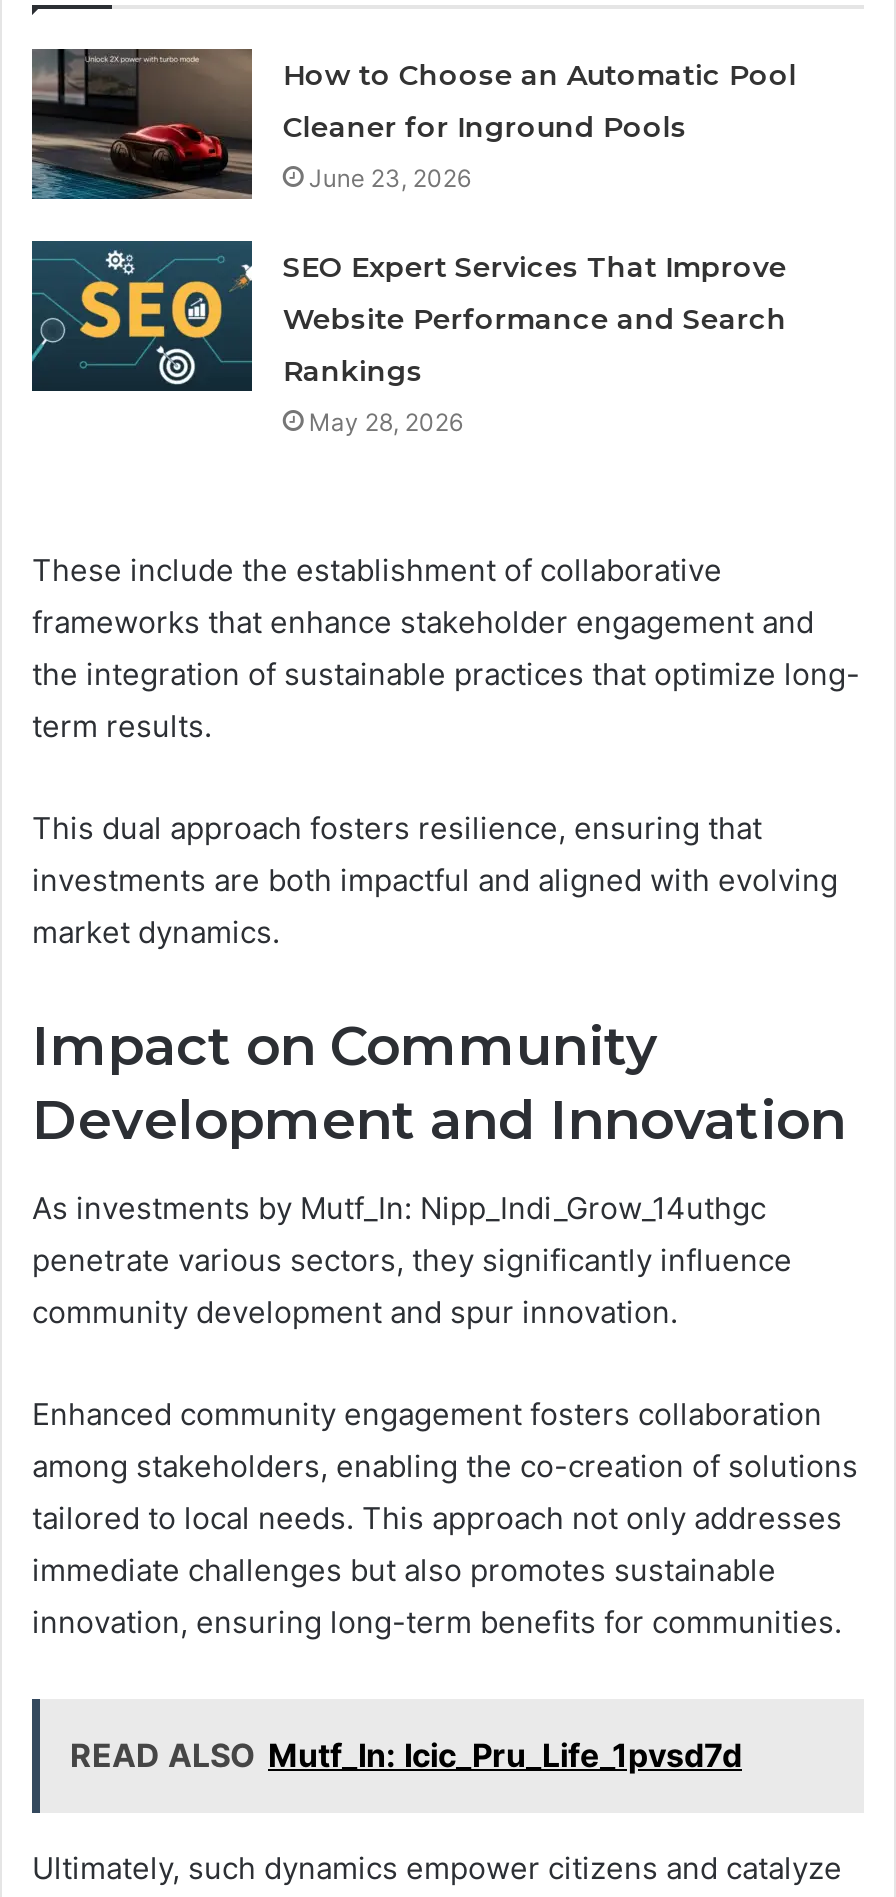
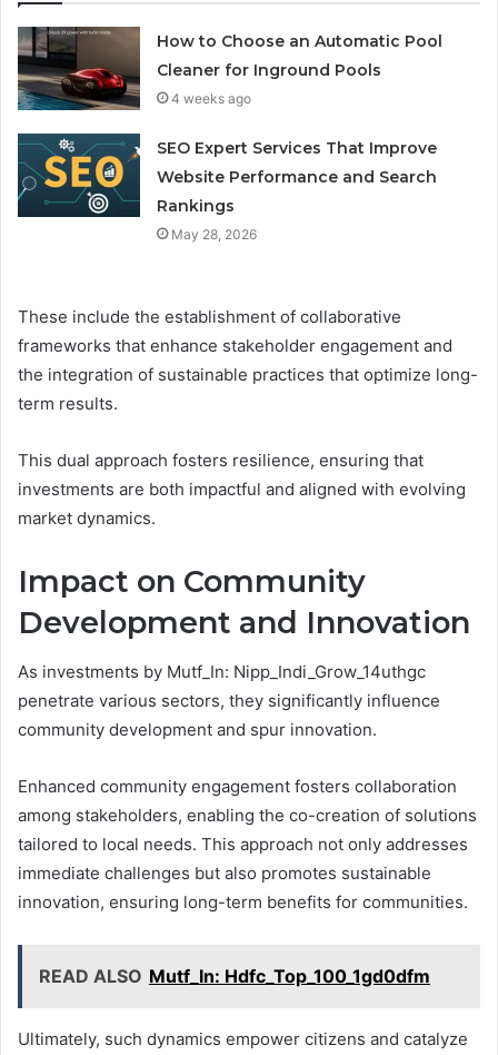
[309,163,471,193] June 23, 2026 -> [172,90,252,107] 4 weeks ago
[70,1736,742,1776] READ ALSO Mutf_In: Icic_Pru_Life_1pvsd7d -> [39,965,430,988] READ ALSO Mutf_In: Hdfc_Top_100_1gd0dfm

